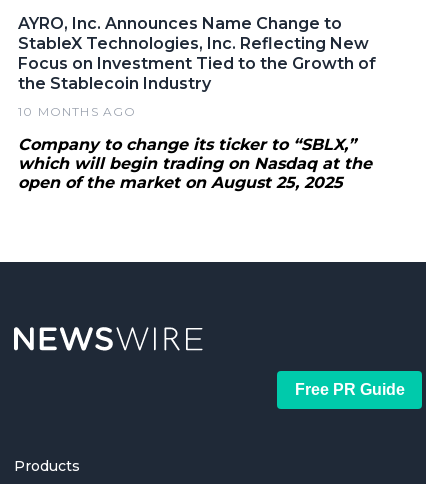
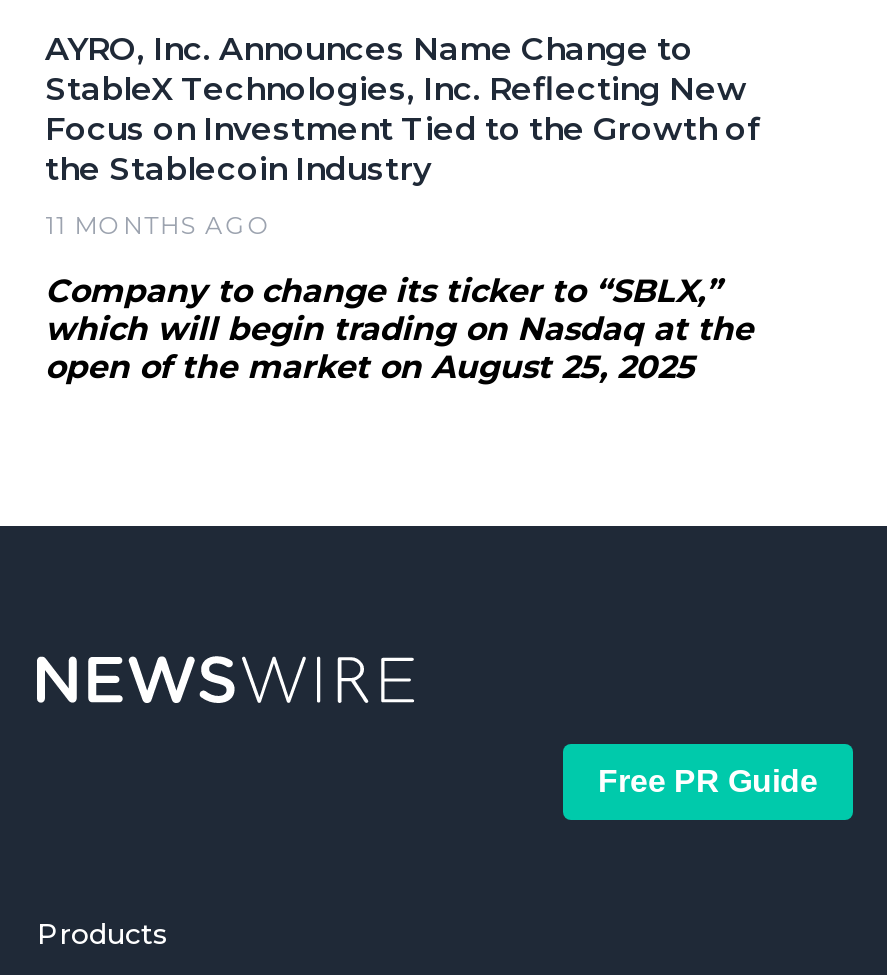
[18,104,137,119] 10 MONTHS AGO -> [45,210,272,240] 11 MONTHS AGO

